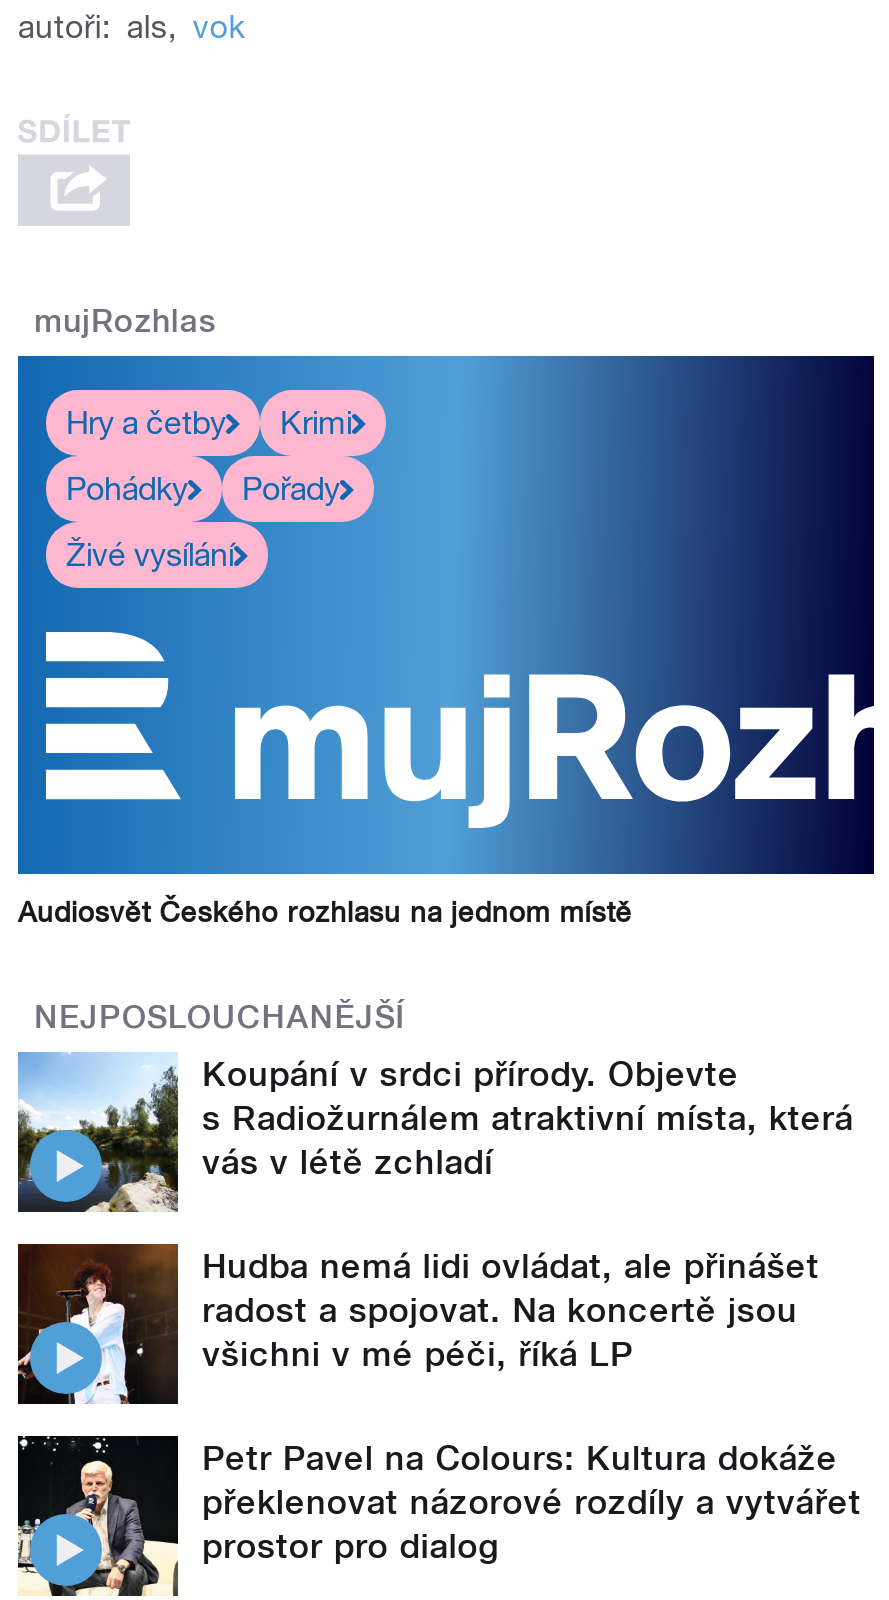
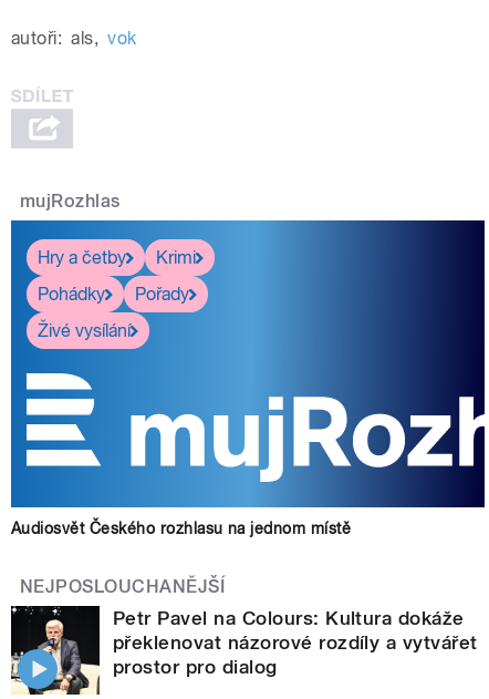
[16,1052,853,1375] [image] | Koupání v srdci přírody. Objevte | s Radiožurnálem atraktivní místa, která | vás v létě zchladí | Hudba nemá lidi ovládat, ale přinášet | radost a spojovat. Na koncertě jsou | všichni v mé péči, říká LP -> none
[16,1242,180,1406] [image] -> none

